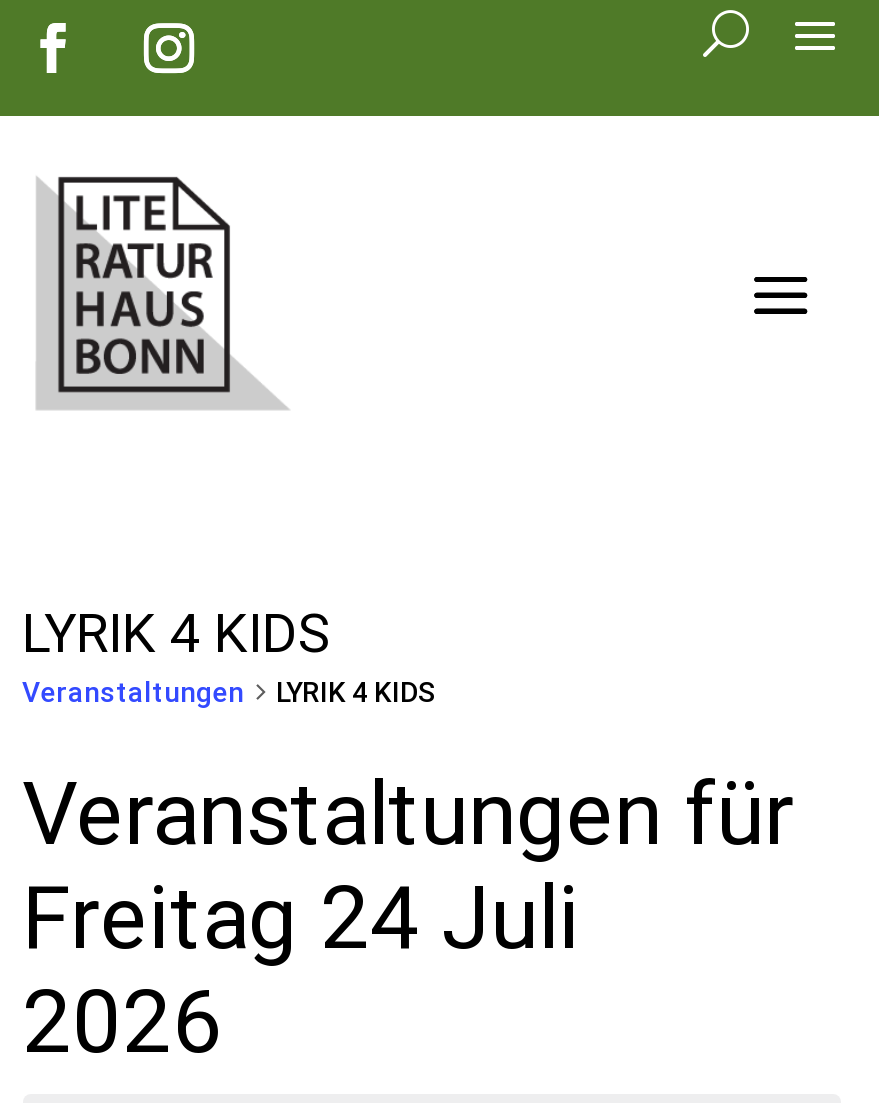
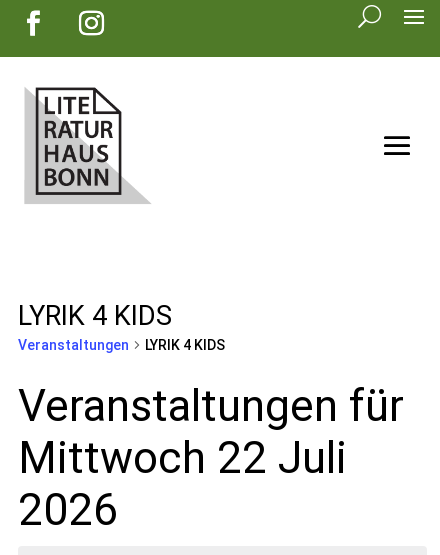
[22,866,580,970] Freitag 24 Juli -> [17,432,346,484] Mittwoch 22 Juli

